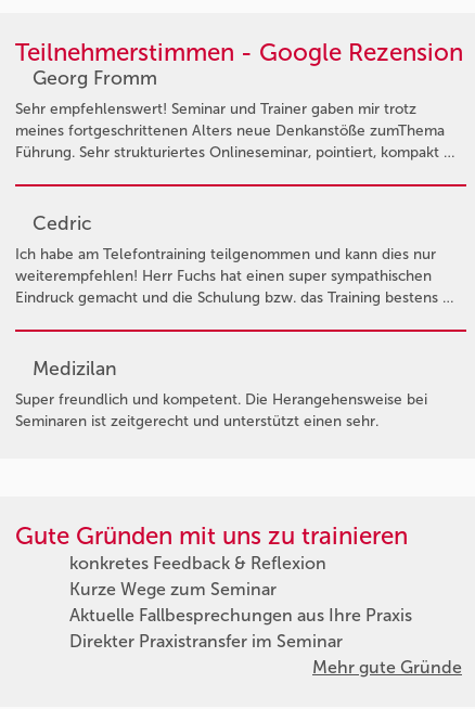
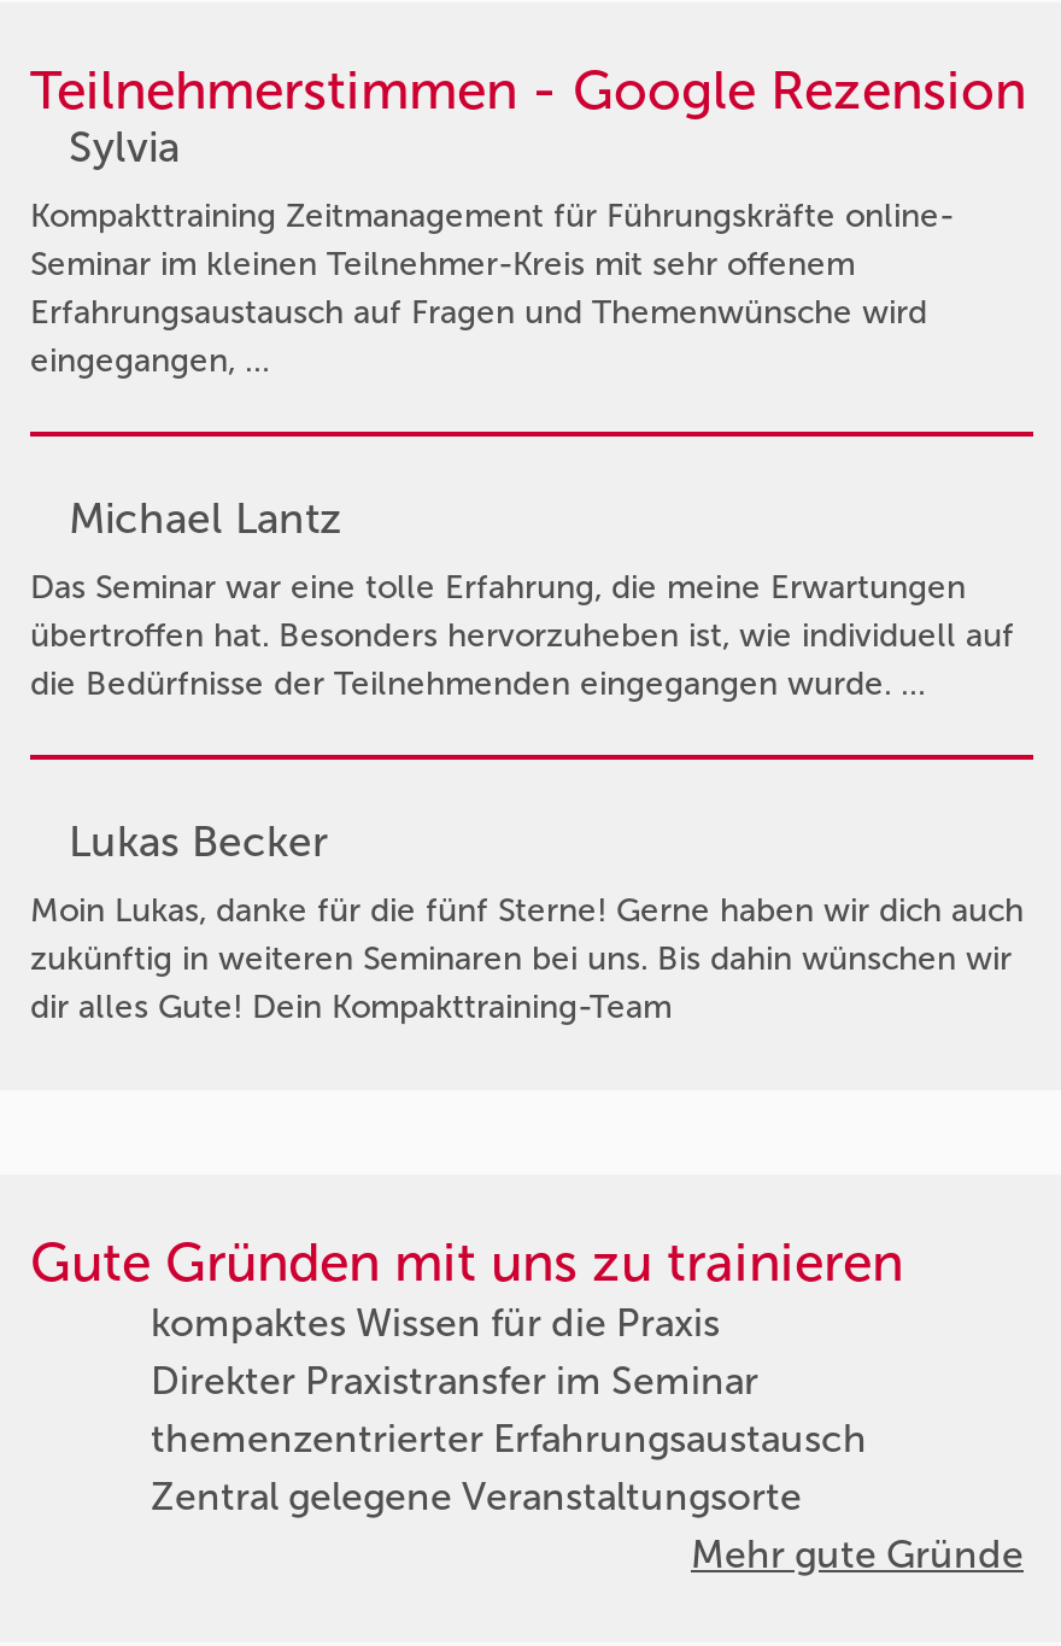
[15,66,454,162] Georg Fromm | Sehr empfehlenswert! Seminar und Trainer gaben mir trotz | meines fortgeschrittenen Alters neue Denkanstöße zumThema | Führung. Sehr strukturiertes Onlineseminar, pointiert, kompakt … -> [30,121,954,381] Sylvia | Kompakttraining Zeitmanagement für Führungskräfte online- | Seminar im kleinen Teilnehmer-Kreis mit sehr offenem | Erfahrungsaustausch auf Fragen und Themenwünsche wird | eingegangen, …
[15,212,453,307] Cedric | Ich habe am Telefontraining teilgenommen und kann dies nur | weiterempfehlen! Herr Fuchs hat einen super sympathischen | Eindruck gemacht und die Schulung bzw. das Training bestens … -> [30,492,1014,705] Michael Lantz | Das Seminar war eine tolle Erfahrung, die meine Erwartungen | übertroffen hat. Besonders hervorzuheben ist, wie individuell auf | die Bedürfnisse der Teilnehmenden eingegangen wurde. …
[15,357,427,431] Medizilan | Super freundlich und kompetent. Die Herangehensweise bei | Seminaren ist zeitgerecht und unterstützt einen sehr. -> [30,816,1024,1028] Lukas Becker | Moin Lukas, danke für die fünf Sterne! Gerne haben wir dich auch | zukünftig in weiteren Seminaren bei uns. Bis dahin wünschen wir | dir alles Gute! Dein Kompakttraining-Team
[69,553,412,626] konkretes Feedback & Reflexion | Kurze Wege zum Seminar | Aktuelle Fallbesprechungen aus Ihre Praxis -> [151,1301,720,1347] kompaktes Wissen für die Praxis
none -> [151,1417,867,1520] themenzentrierter Erfahrungsaustausch | Zentral gelegene Veranstaltungsorte

